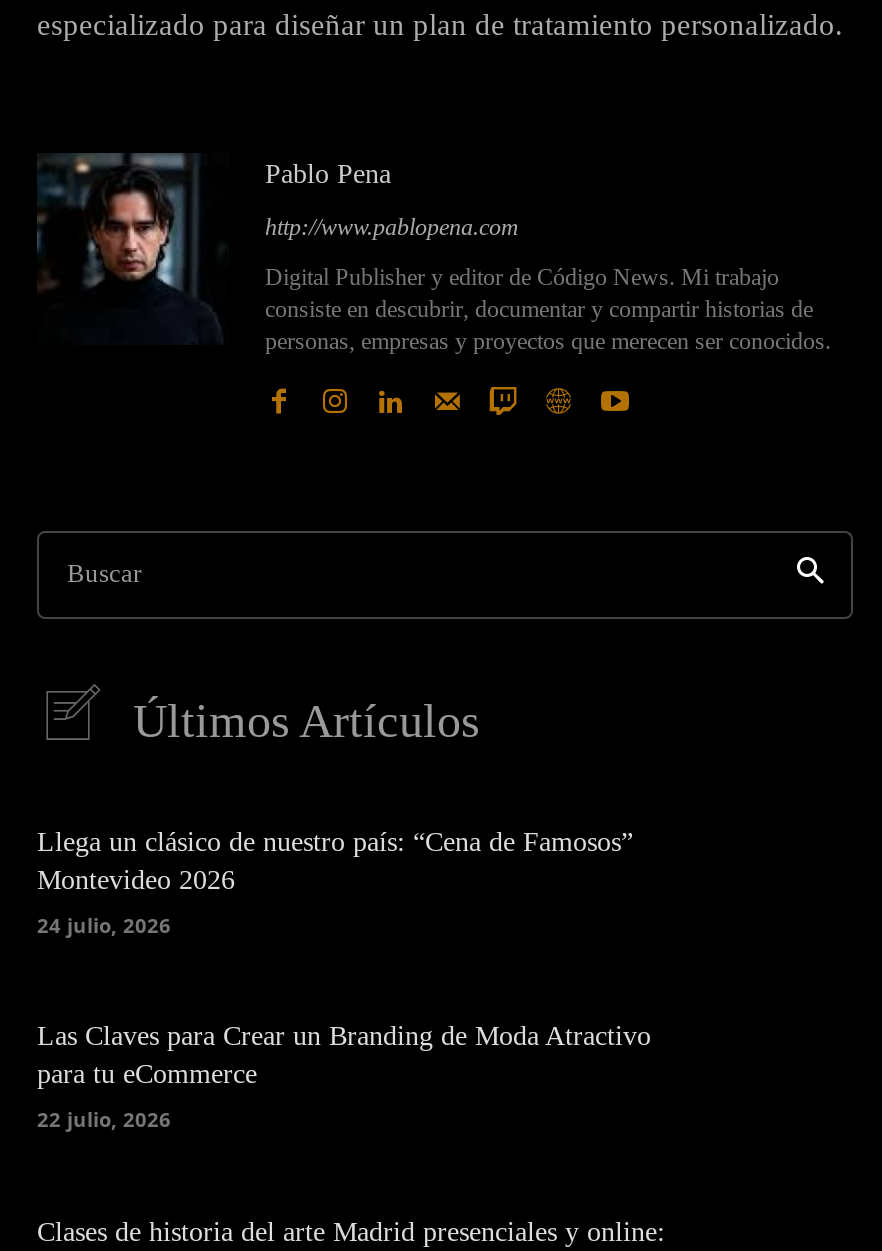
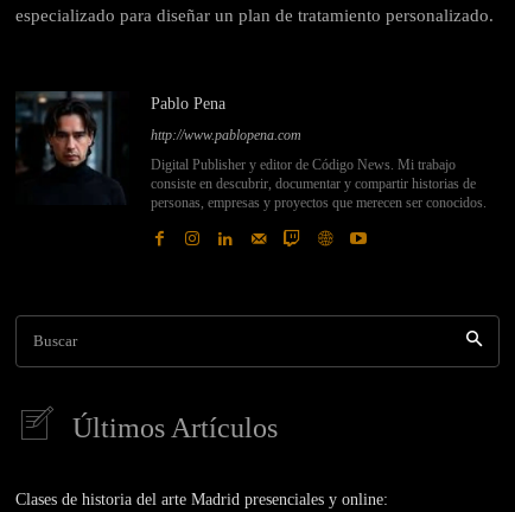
[37,828,633,940] Llega un clásico de nuestro país: “Cena de Famosos” | Montevideo 2026 | 24 julio, 2026 -> none
[37,1022,651,1134] Las Claves para Crear un Branding de Moda Atractivo | para tu eCommerce | 22 julio, 2026 -> none

